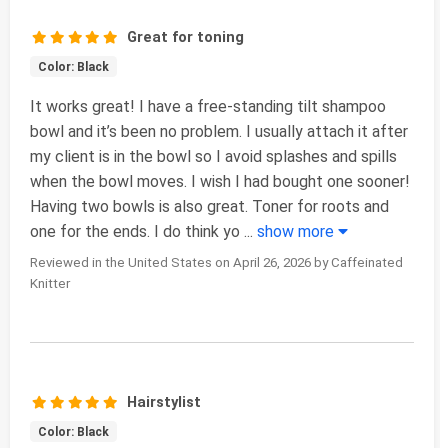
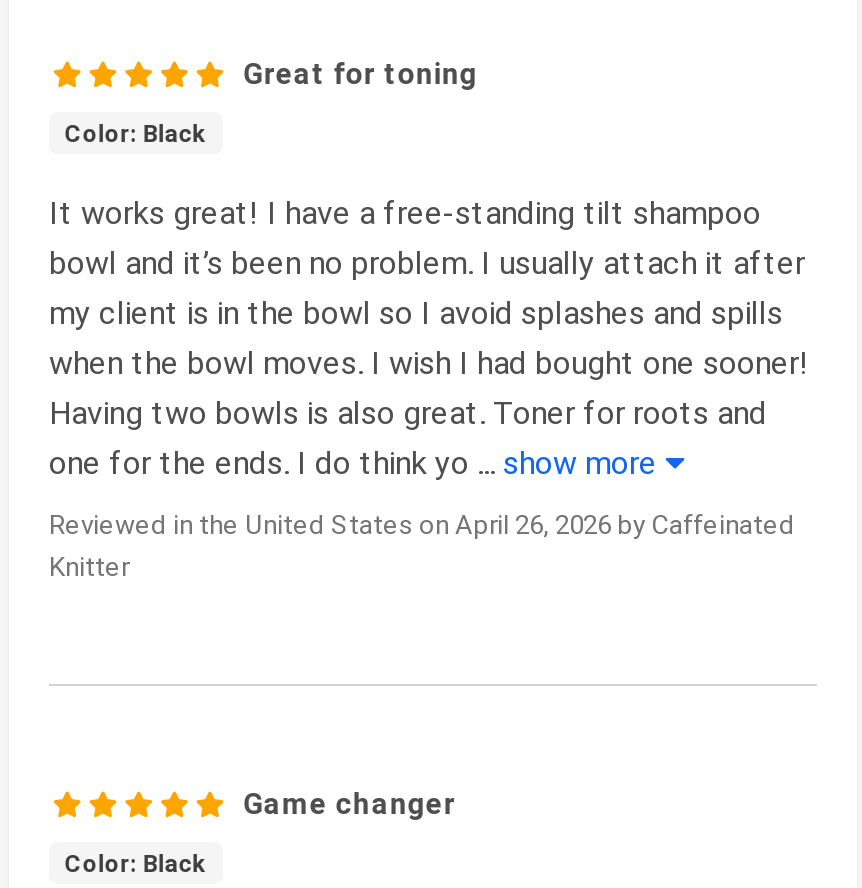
[127,393,201,411] Hairstylist -> [243,785,455,821] Game changer

